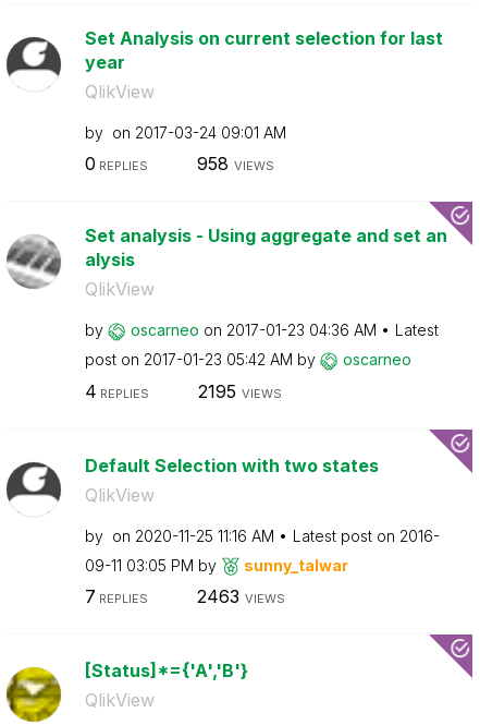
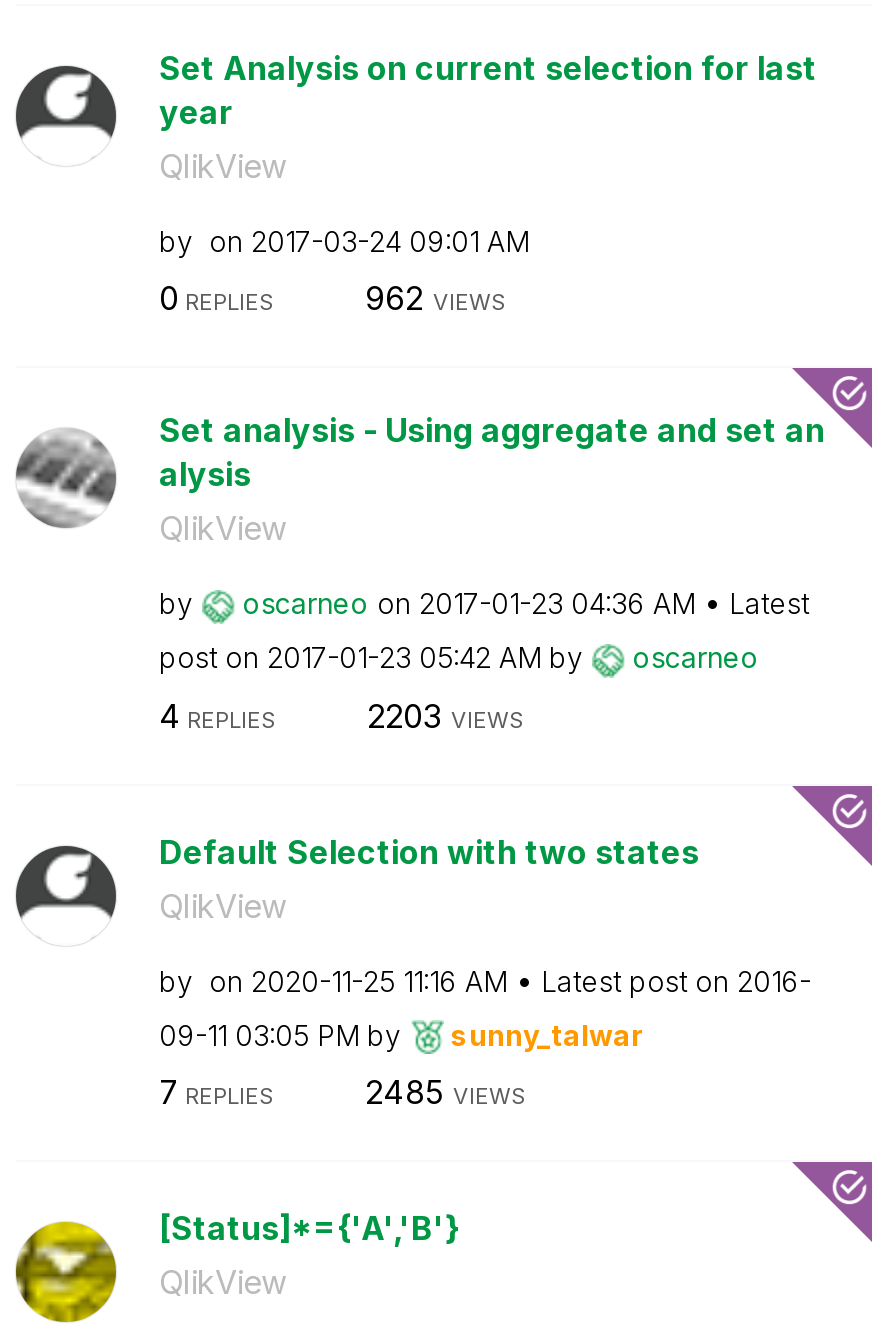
[196,153,274,174] 958 VIEWS -> [365,278,507,318] 962 VIEWS
[198,380,281,402] 2195 VIEWS -> [367,695,525,735] 2203 VIEWS
[196,585,285,607] 2463 VIEWS -> [365,1072,527,1112] 2485 VIEWS

